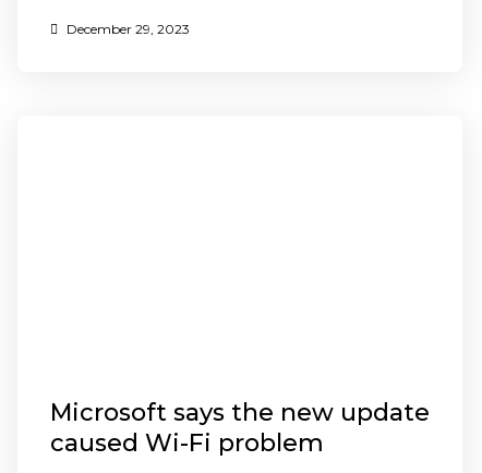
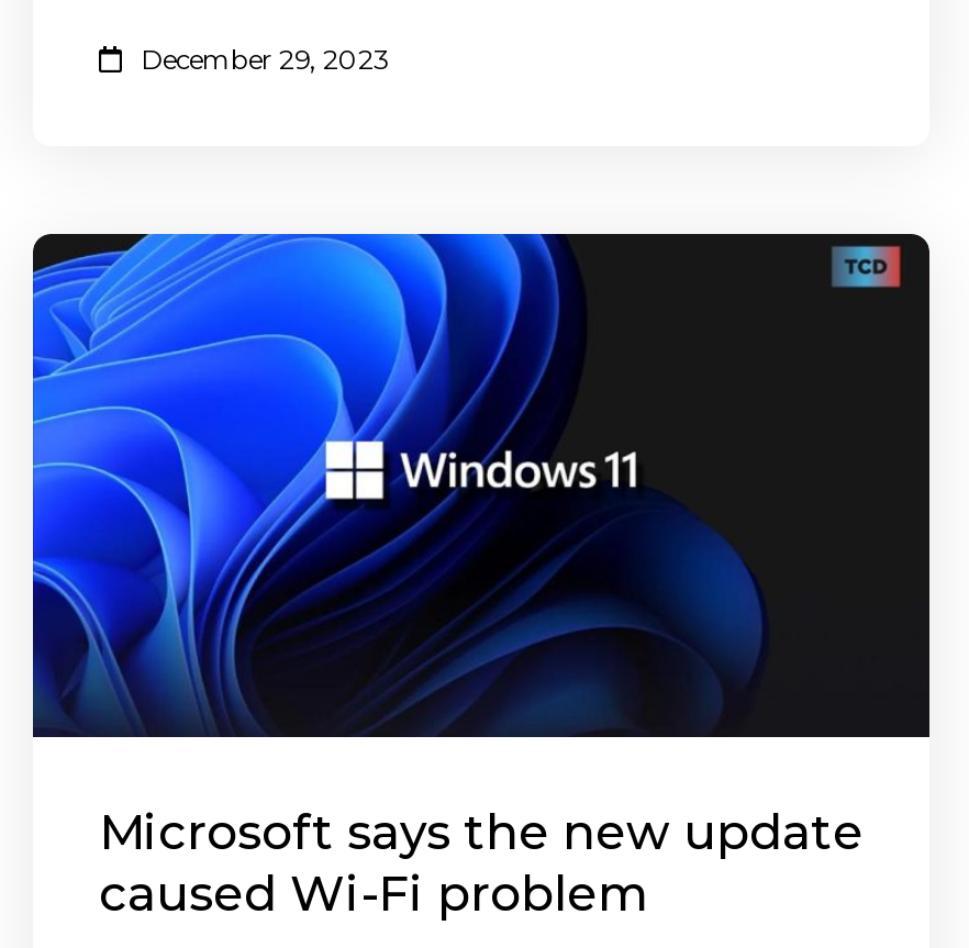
none -> [31,232,932,739] [image]

